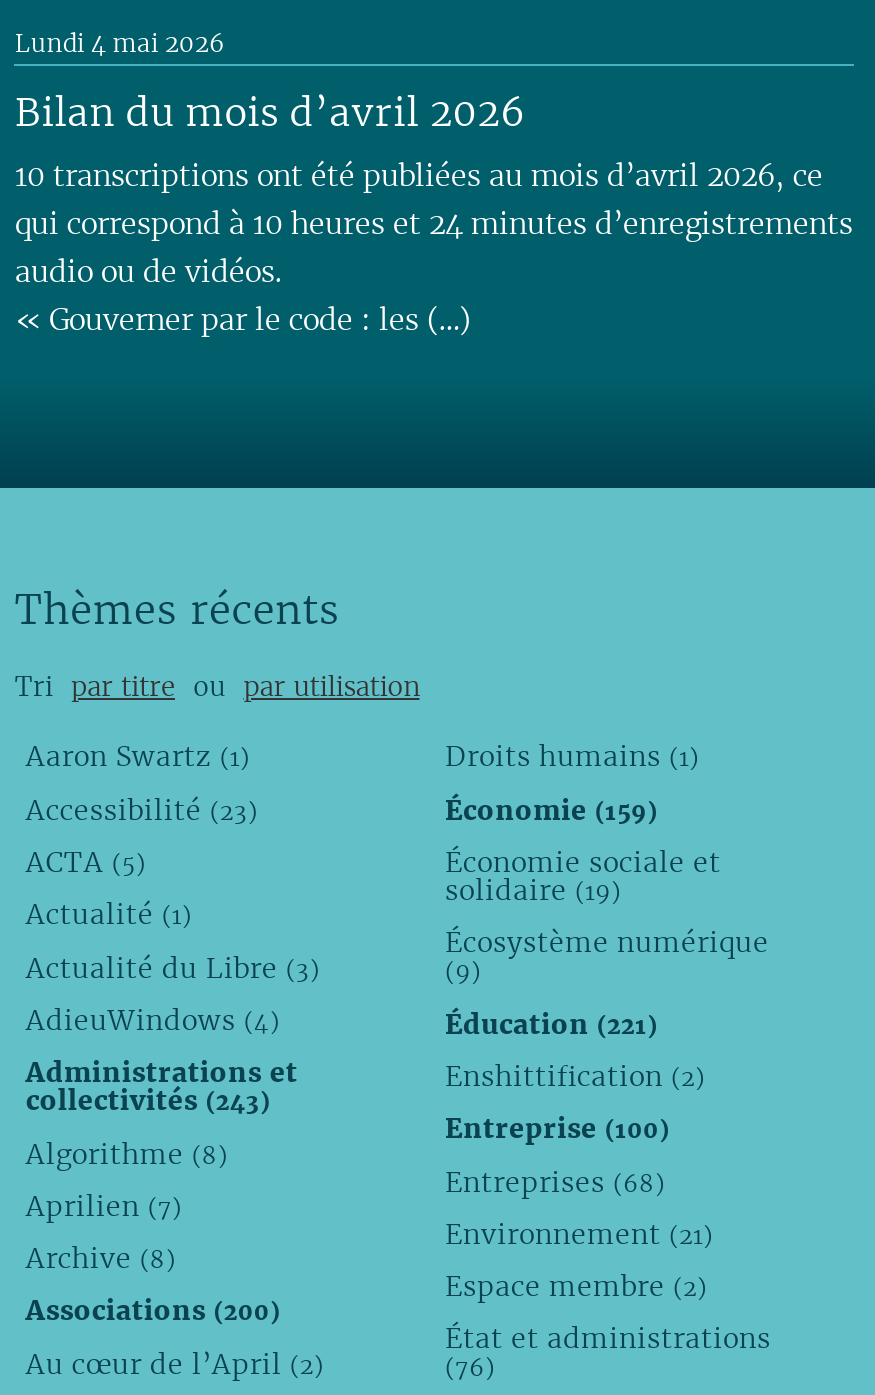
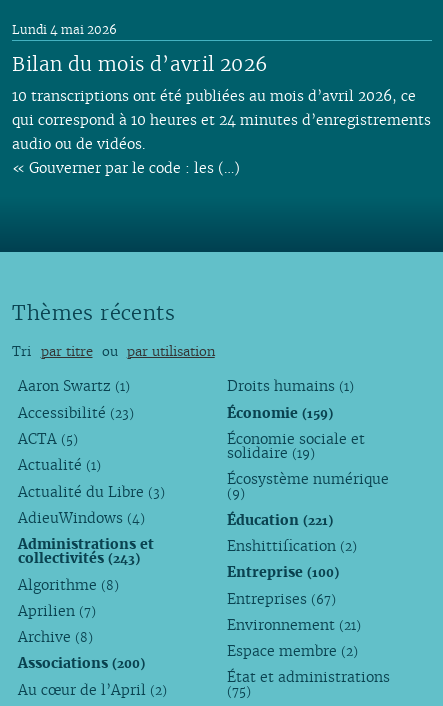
[445,1163,665,1199] Entreprises (68) -> [227,590,336,608] Entreprises (67)
[445,1353,495,1383] (76) -> [227,685,251,700] (75)

